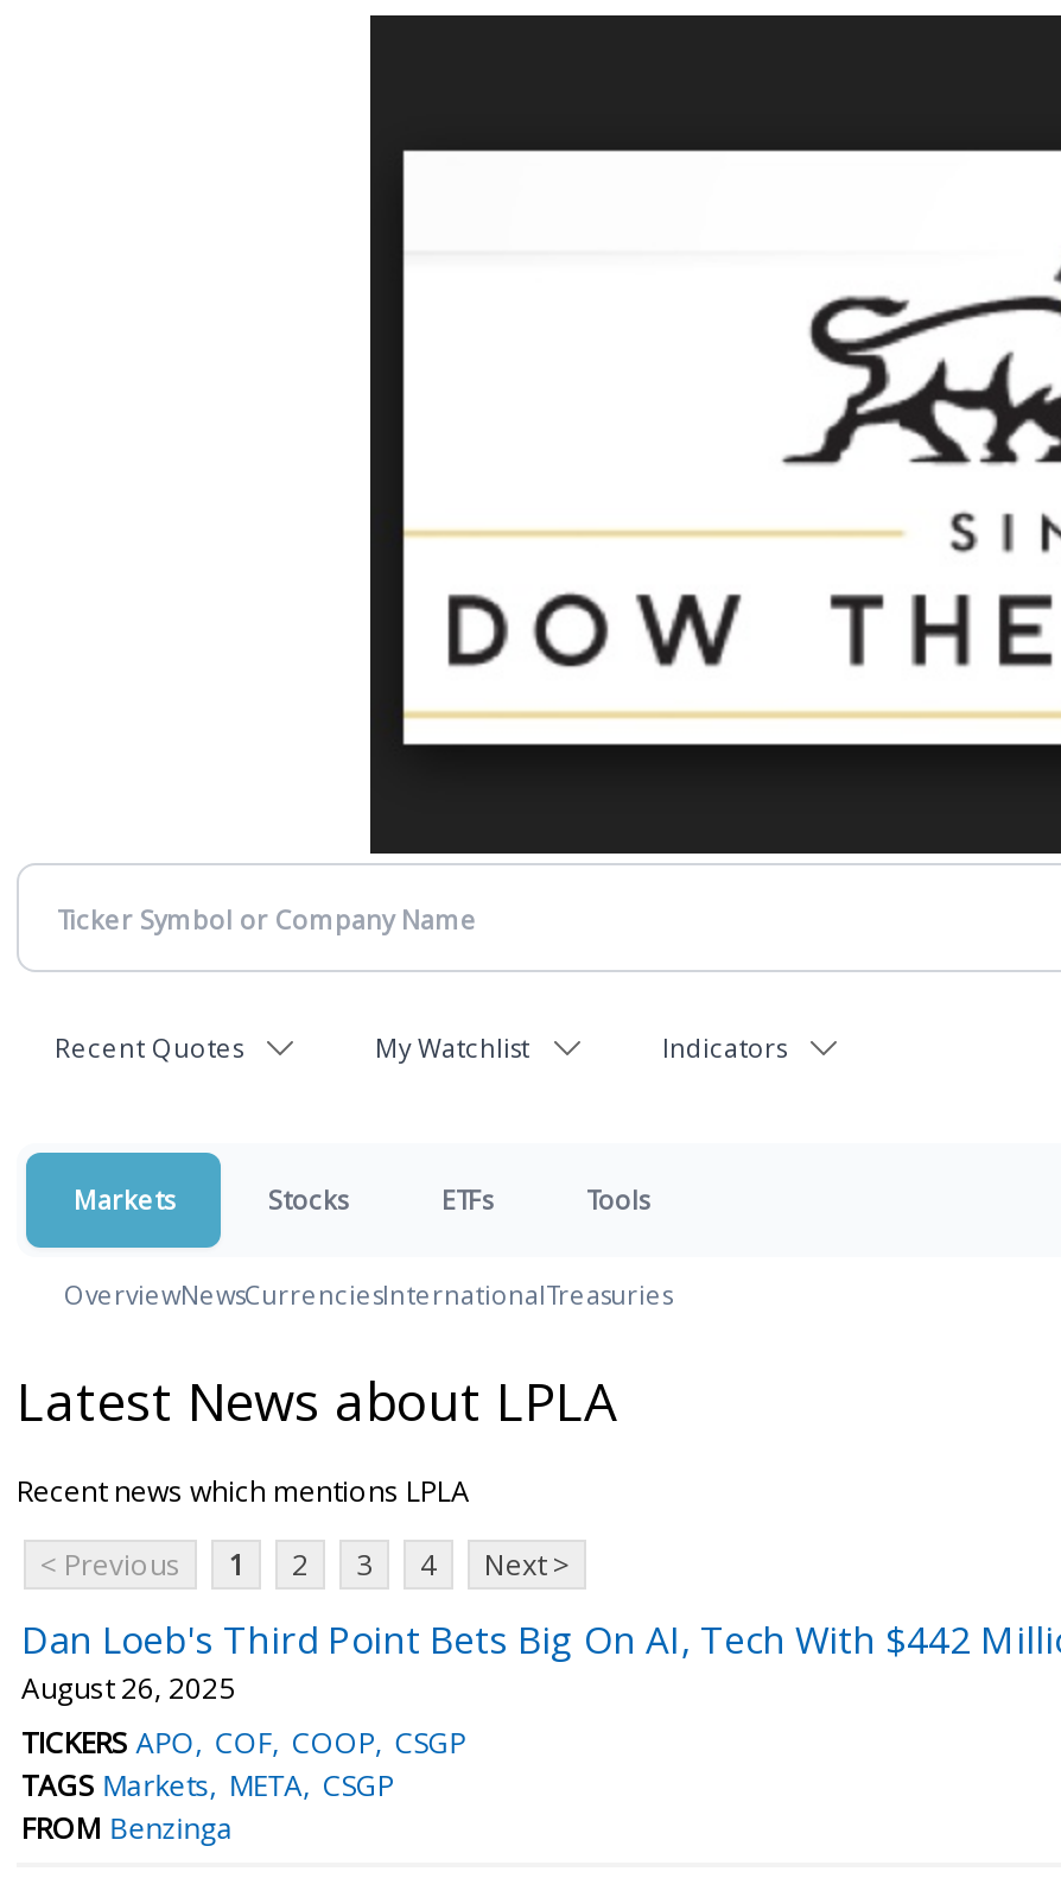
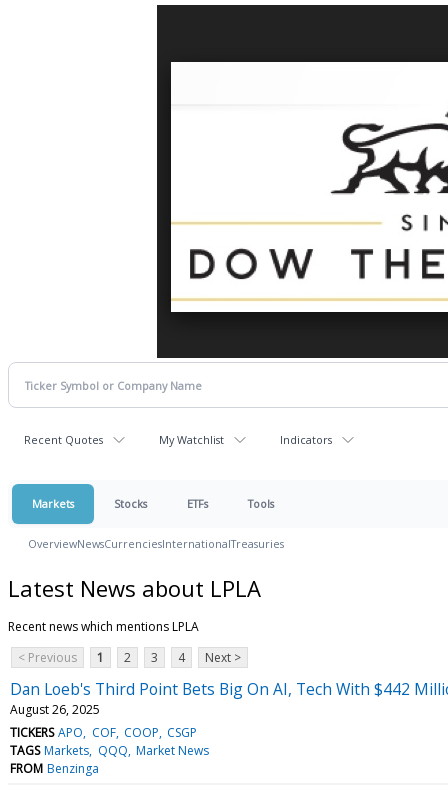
[21,1765,394,1805] TAGS Markets META CSGP -> [10,742,209,759] TAGS Markets QQQ Market News

